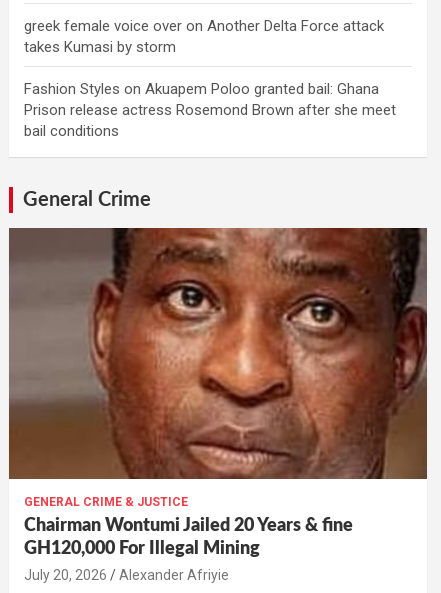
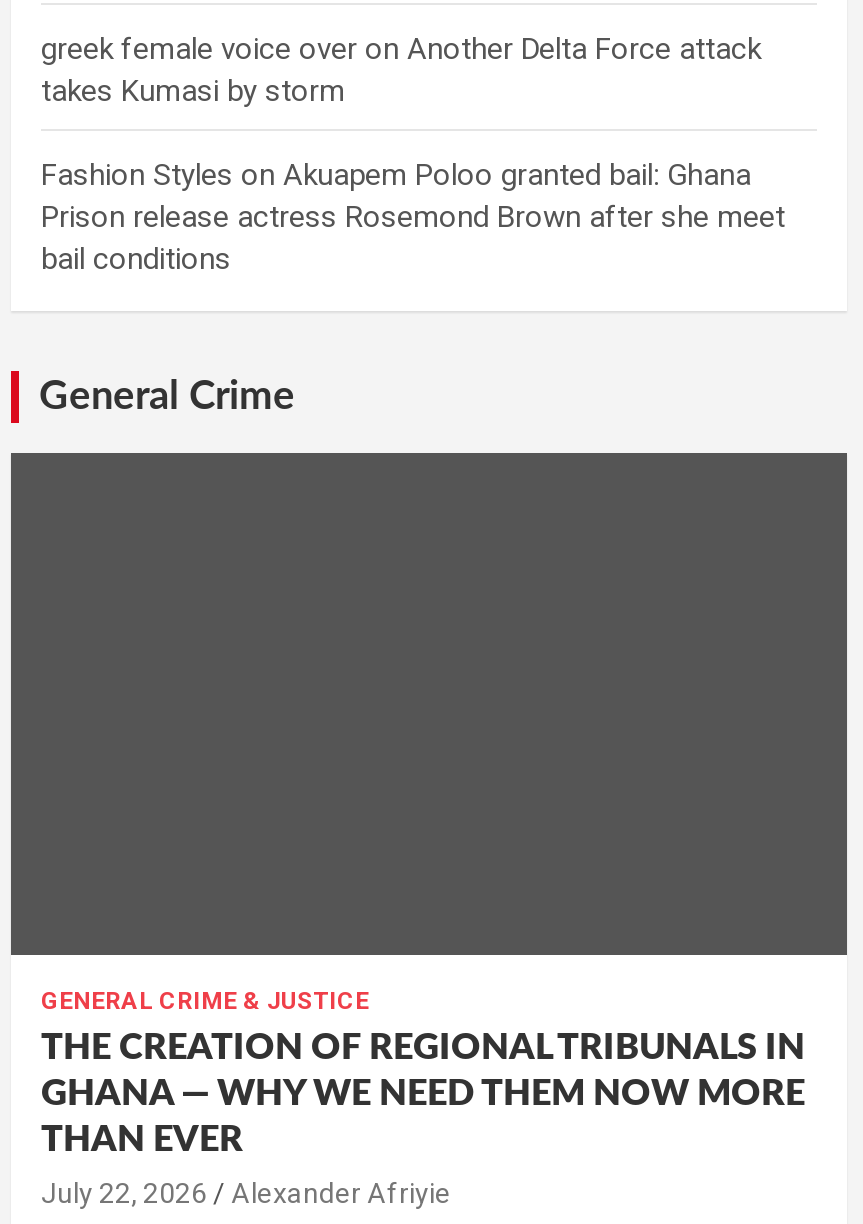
[9,227,427,479] [image] -> none
[24,517,353,558] Chairman Wontumi Jailed 20 Years & fine | GH120,000 For Illegal Mining -> [41,1030,805,1158] THE CREATION OF REGIONAL TRIBUNALS IN | GHANA — WHY WE NEED THEM NOW MORE | THAN EVER
[24,567,229,583] July 20, 2026 Alexander Afriyie -> [41,1176,451,1208] July 22, 2026 Alexander Afriyie

